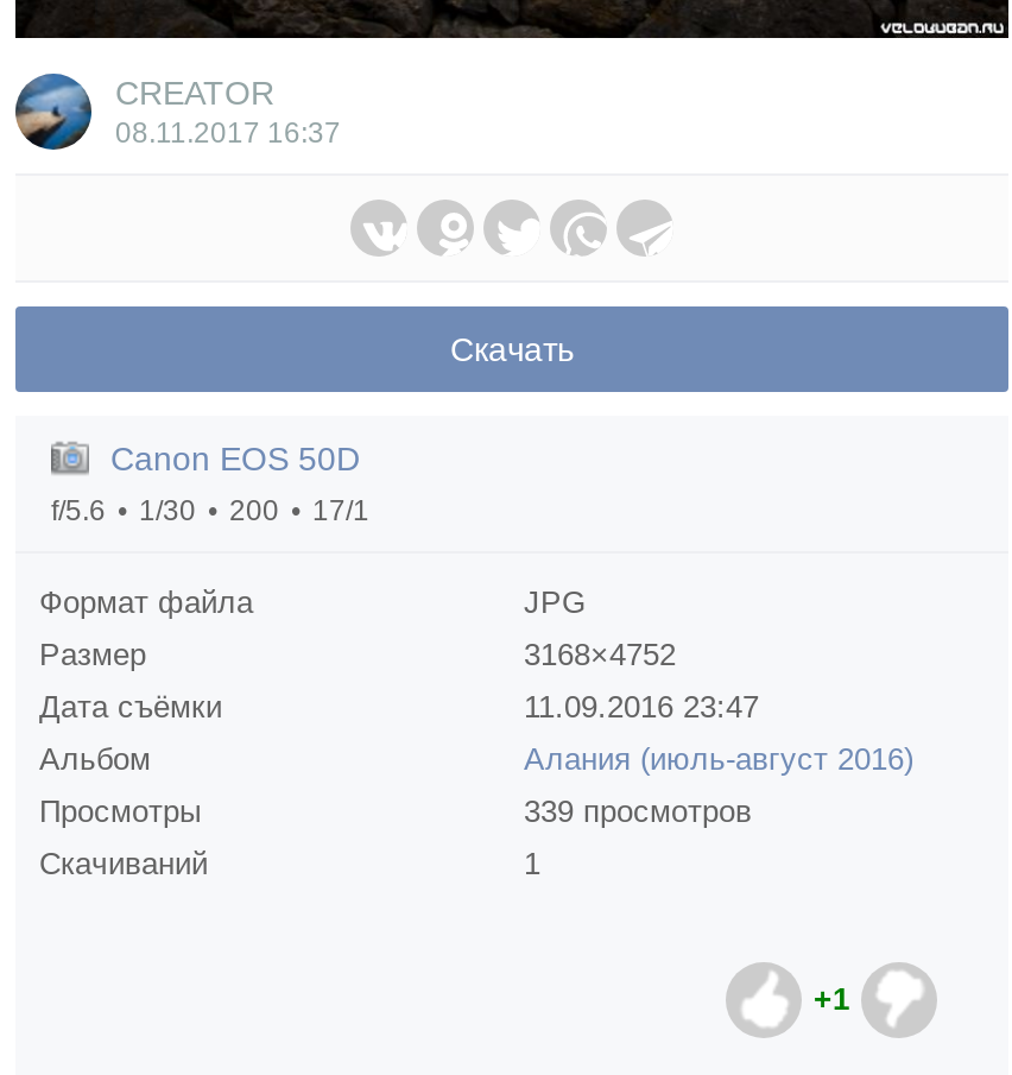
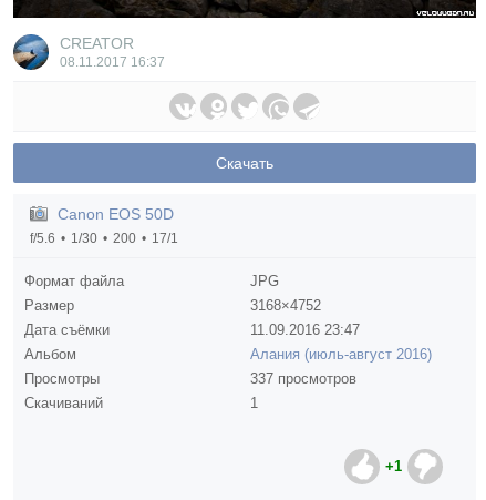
[524,793,752,829] 339 просмотров -> [250,370,356,387] 337 просмотров

